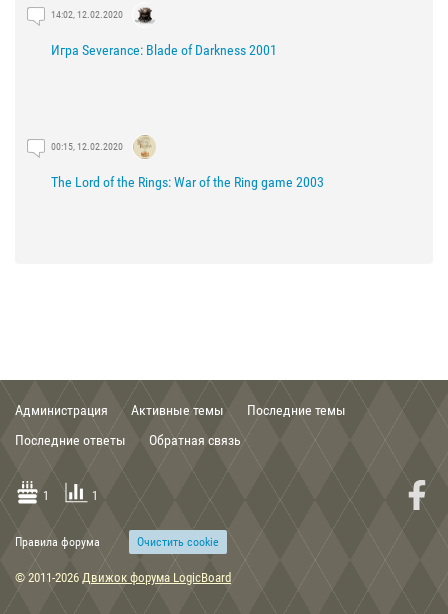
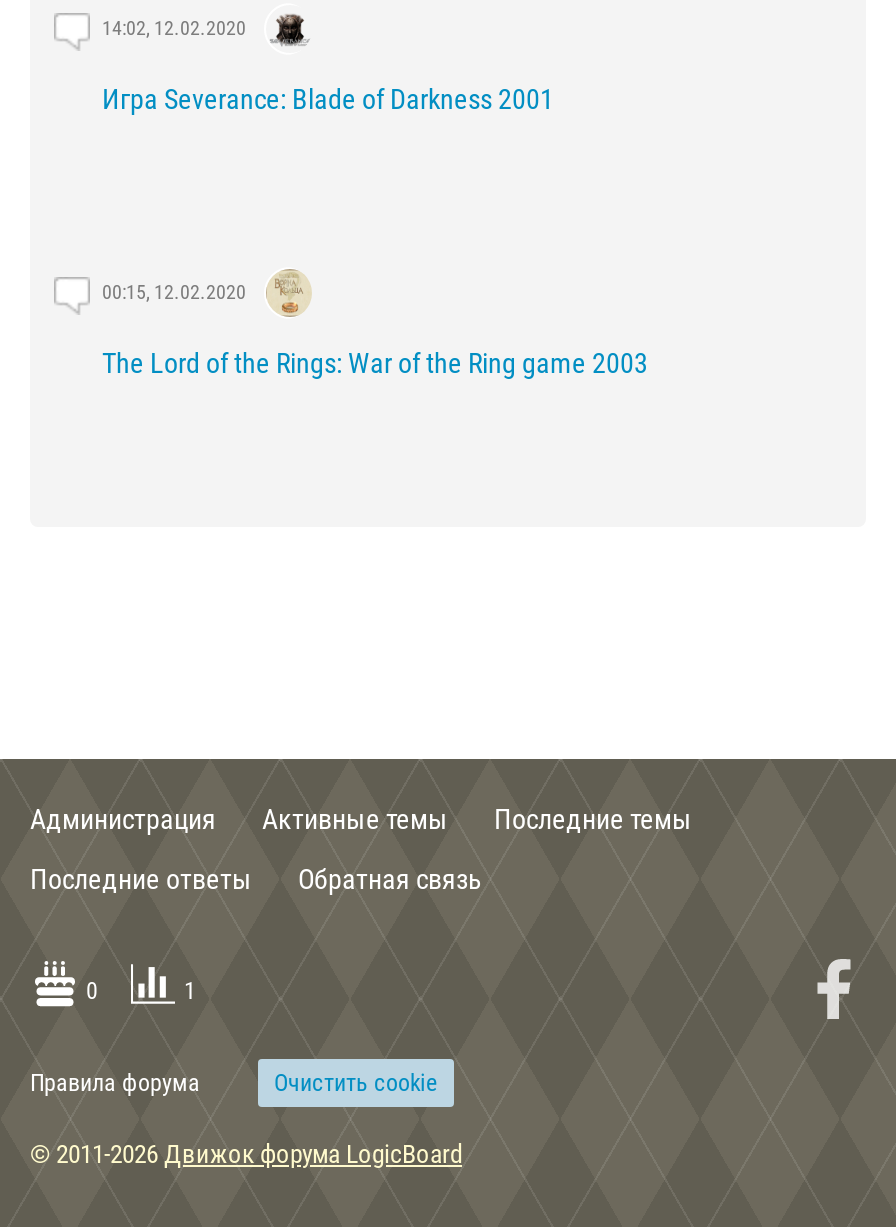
[43,489,49,503] 1 -> [86,977,98,1005] 0

